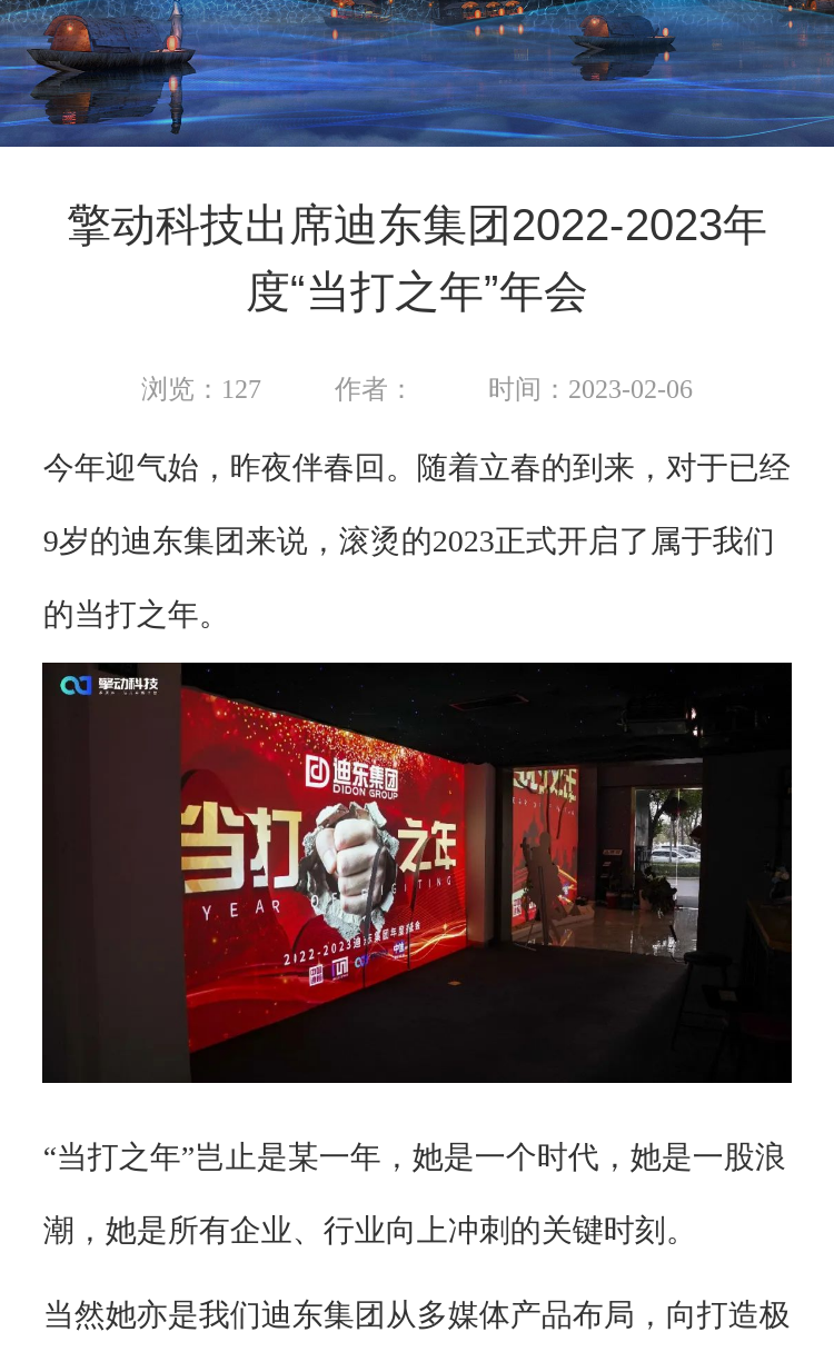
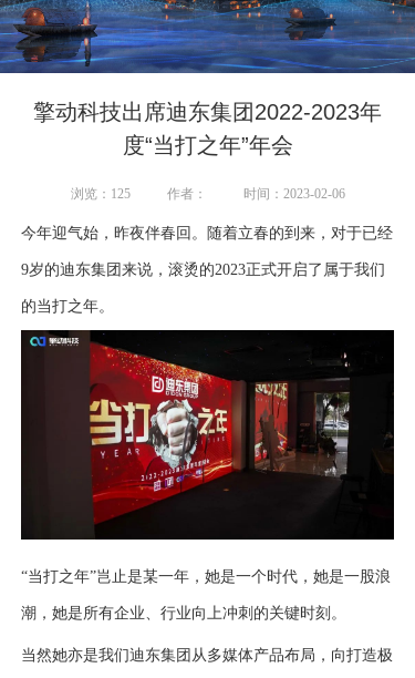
[141,374,261,405] 浏览：127 -> [70,186,130,202] 浏览：125

